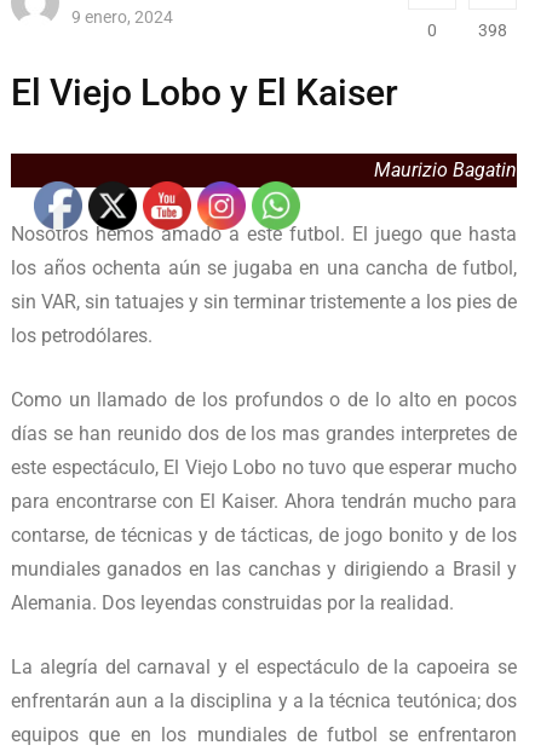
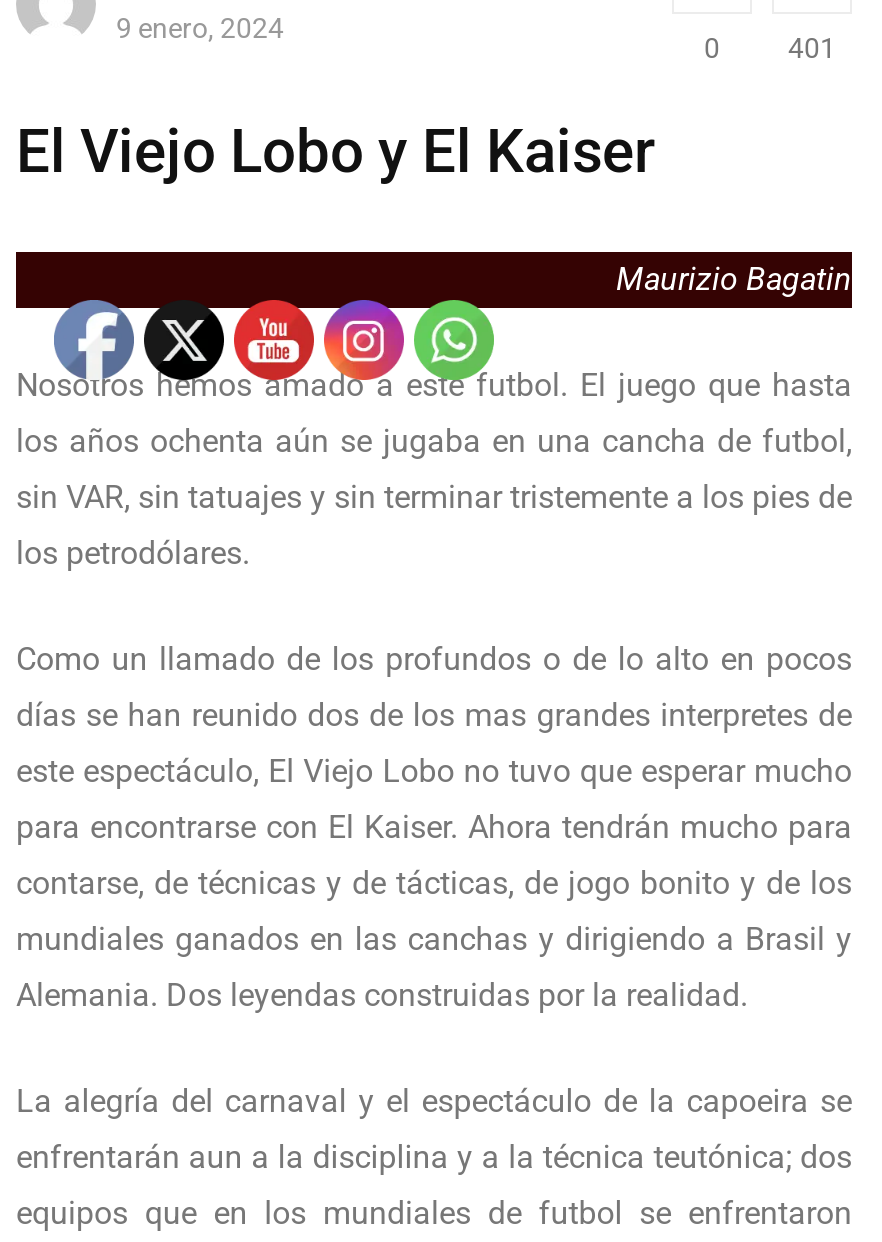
[478,20,507,39] 398 -> [788,33,836,65] 401

